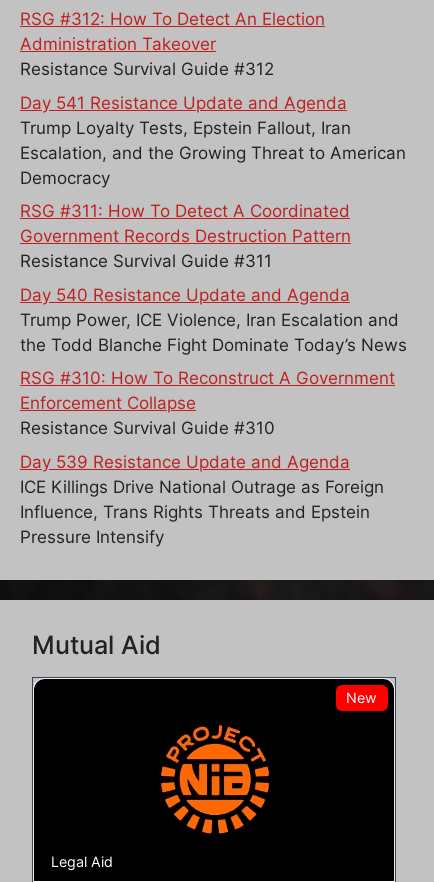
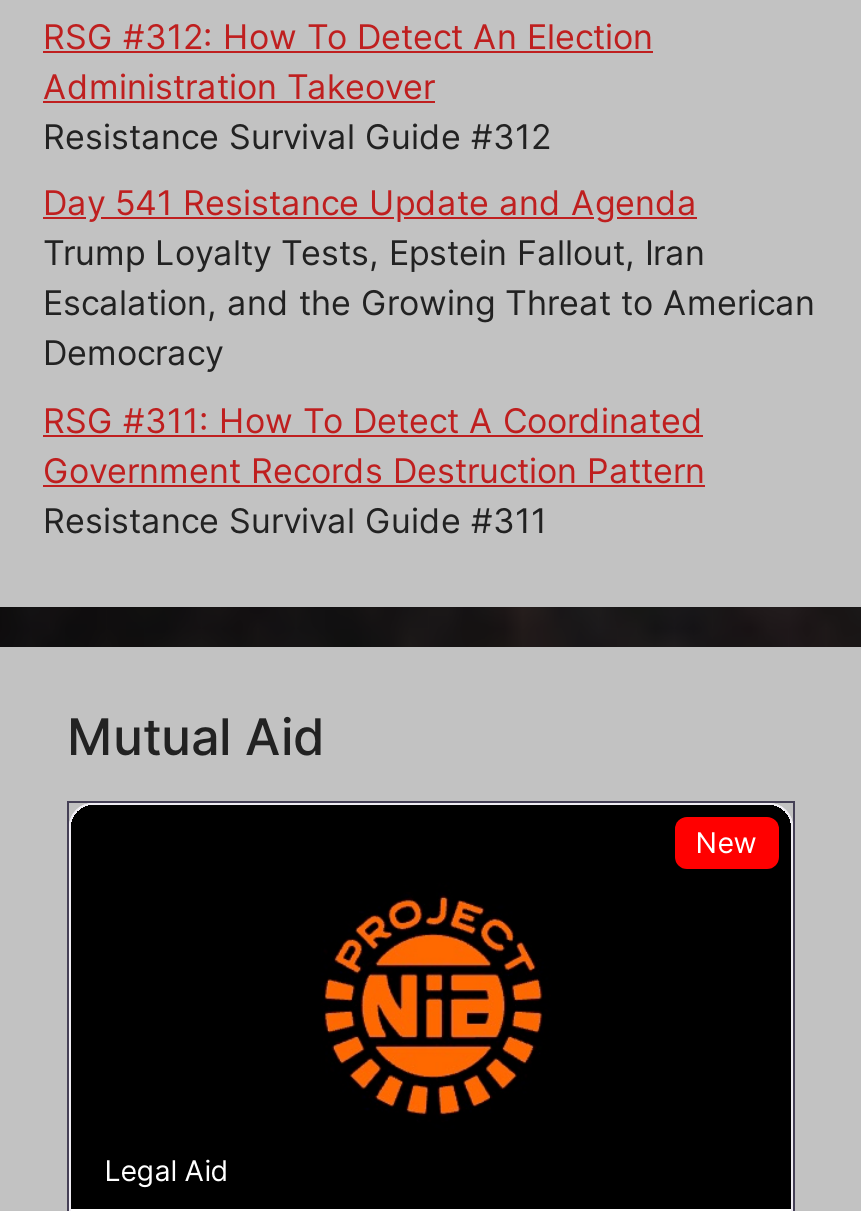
[20,285,407,547] Day 540 Resistance Update and Agenda | Trump Power, ICE Violence, Iran Escalation and | the Todd Blanche Fight Dominate Today’s News | RSG #310: How To Reconstruct A Government | Enforcement Collapse | Resistance Survival Guide #310 | Day 539 Resistance Update and Agenda | ICE Killings Drive National Outrage as Foreign | Influence, Trans Rights Threats and Epstein | Pressure Intensify -> none

